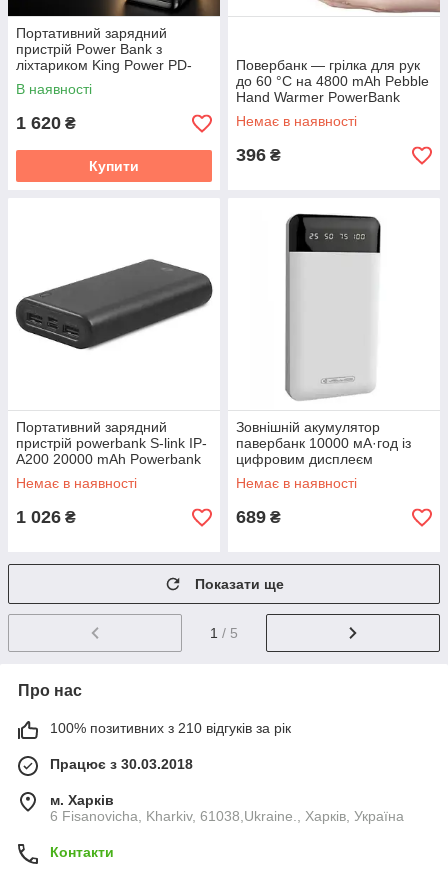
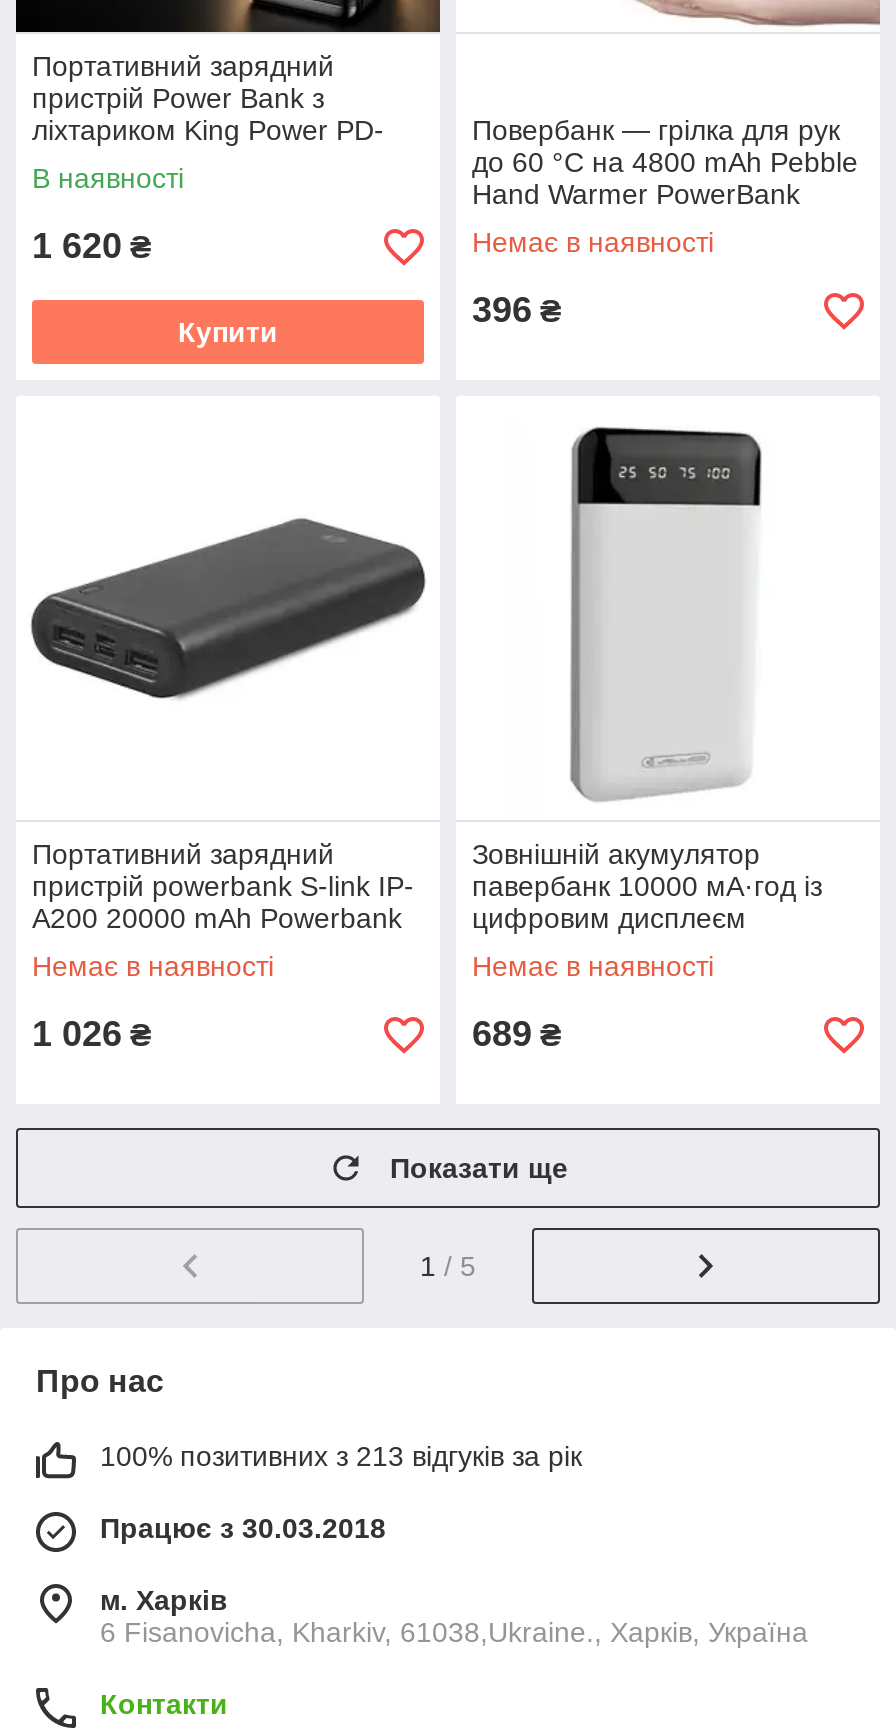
[50,720,291,736] 100% позитивних з 210 відгуків за рік -> [100,1440,582,1472] 100% позитивних з 213 відгуків за рік

